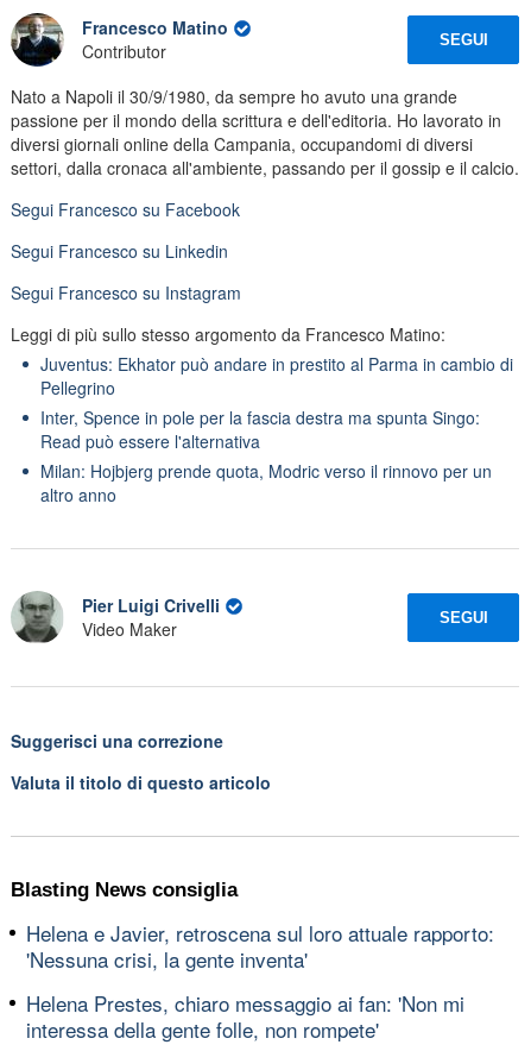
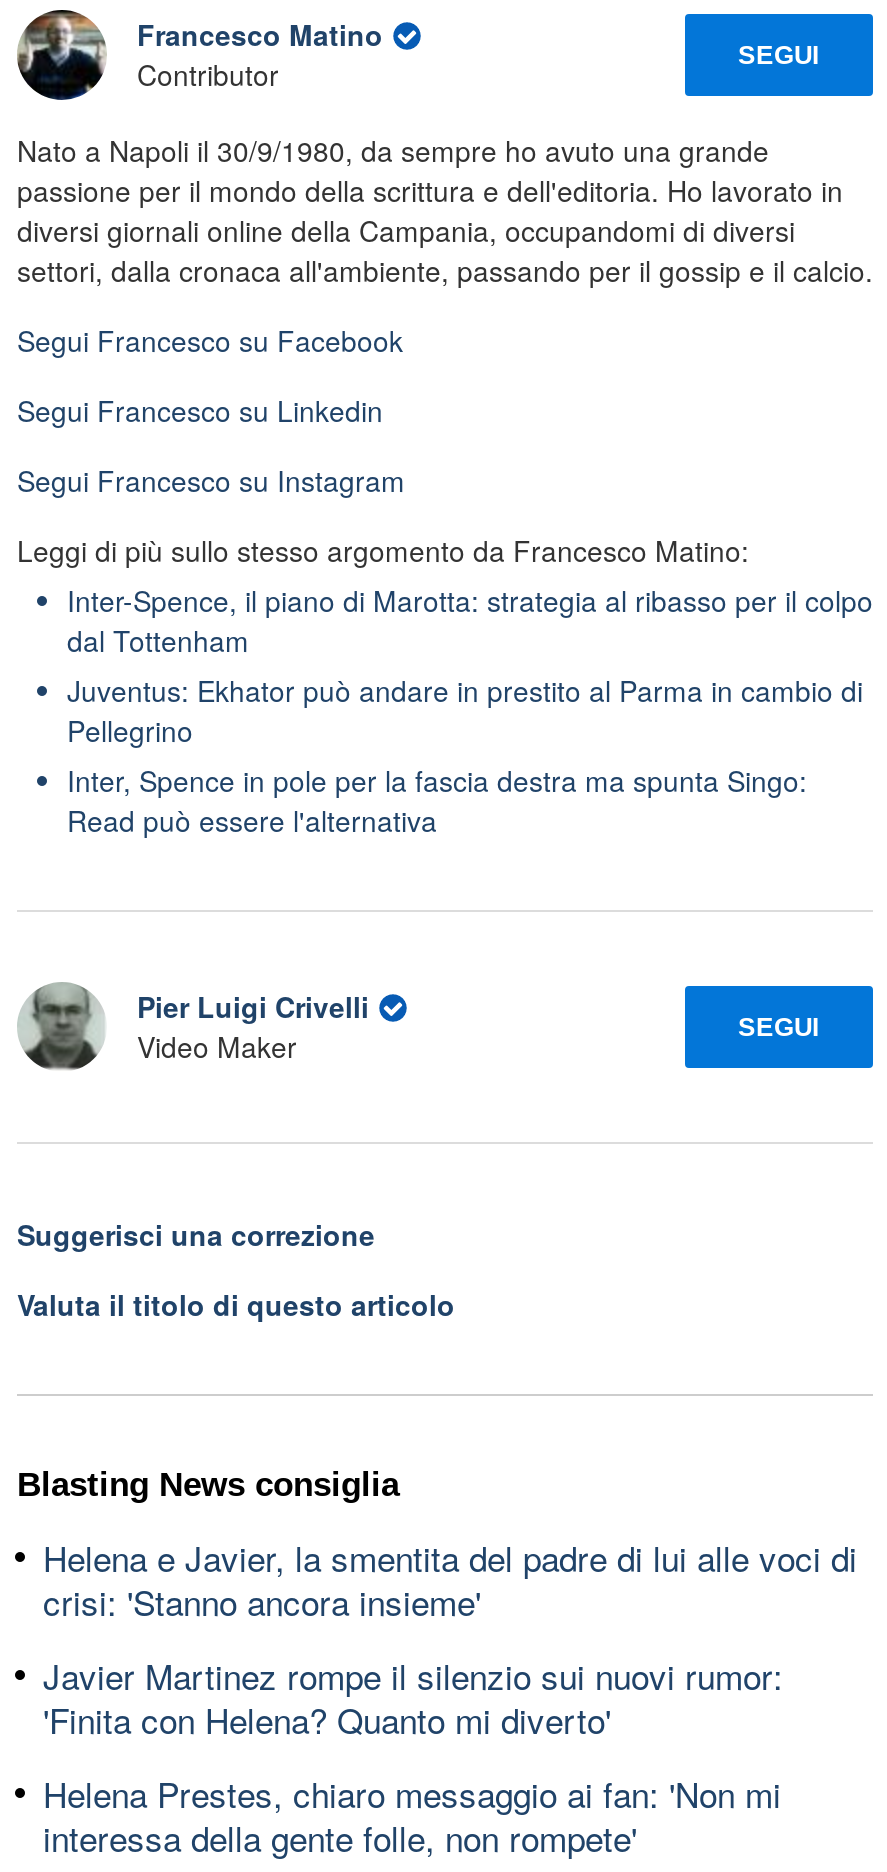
none -> [67,579,873,659] Inter-Spence, il piano di Marotta: strategia al ribasso per il colpo | dal Tottenham
[40,458,492,506] Milan: Hojbjerg prende quota, Modric verso il rinnovo per un | altro anno -> none
[26,917,494,973] Helena e Javier, retroscena sul loro attuale rapporto: | 'Nessuna crisi, la gente inventa' -> [43,1531,857,1743] Helena e Javier, la smentita del padre di lui alle voci di | crisi: 'Stanno ancora insieme' | Javier Martinez rompe il silenzio sui nuovi rumor: | 'Finita con Helena? Quanto mi diverto'

